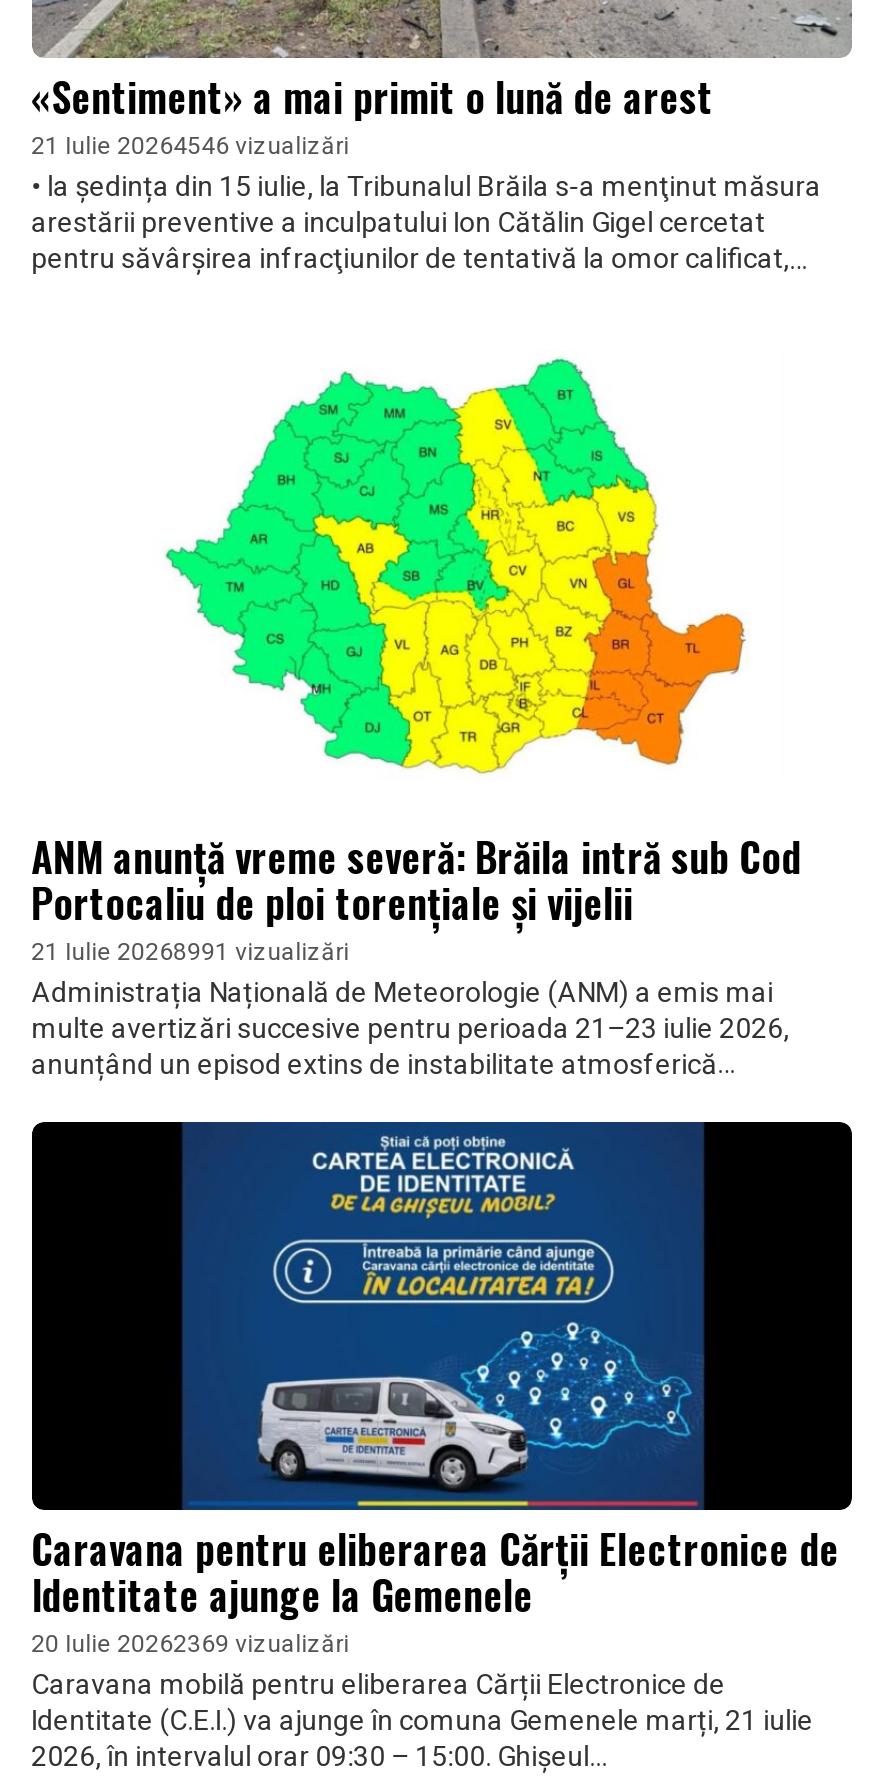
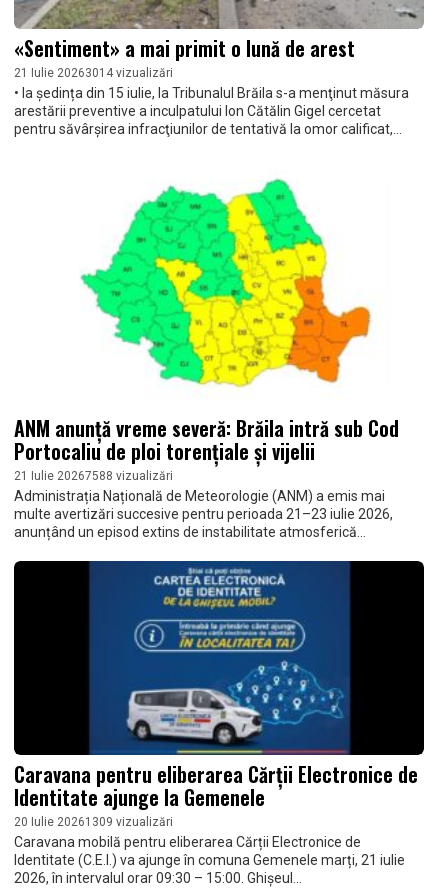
[31,133,349,161] 21 Iulie 20264546 vizualizări -> [14,66,173,80] 21 Iulie 20263014 vizualizări
[31,937,349,965] 21 Iulie 20268991 vizualizări -> [14,469,173,483] 21 Iulie 20267588 vizualizări
[31,1630,349,1658] 20 Iulie 20262369 vizualizări -> [14,815,173,829] 20 Iulie 20261309 vizualizări

